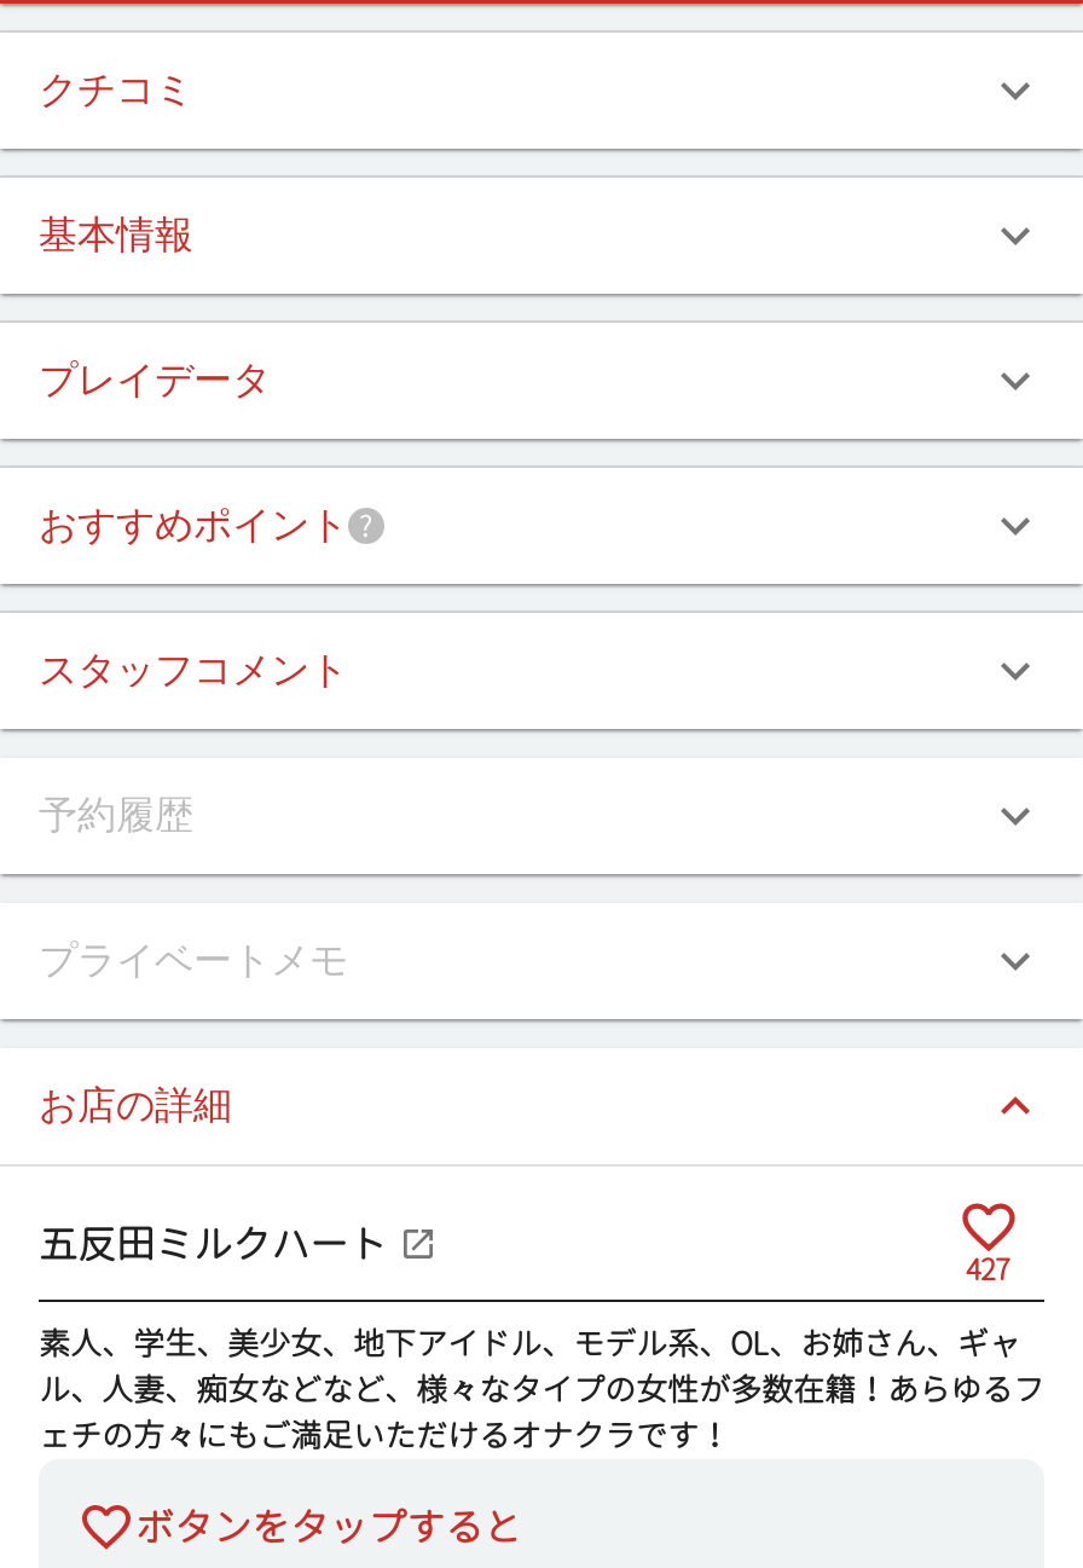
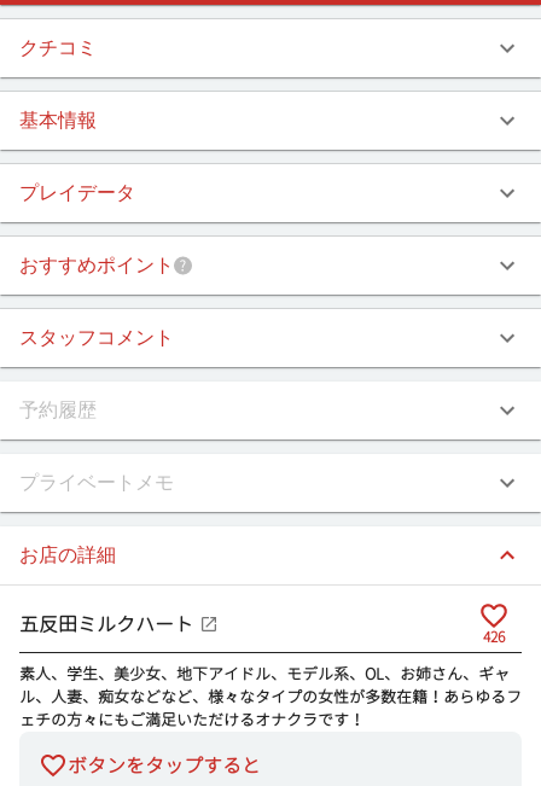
[966,1248,1009,1289] 427 -> [482,626,504,647] 426

